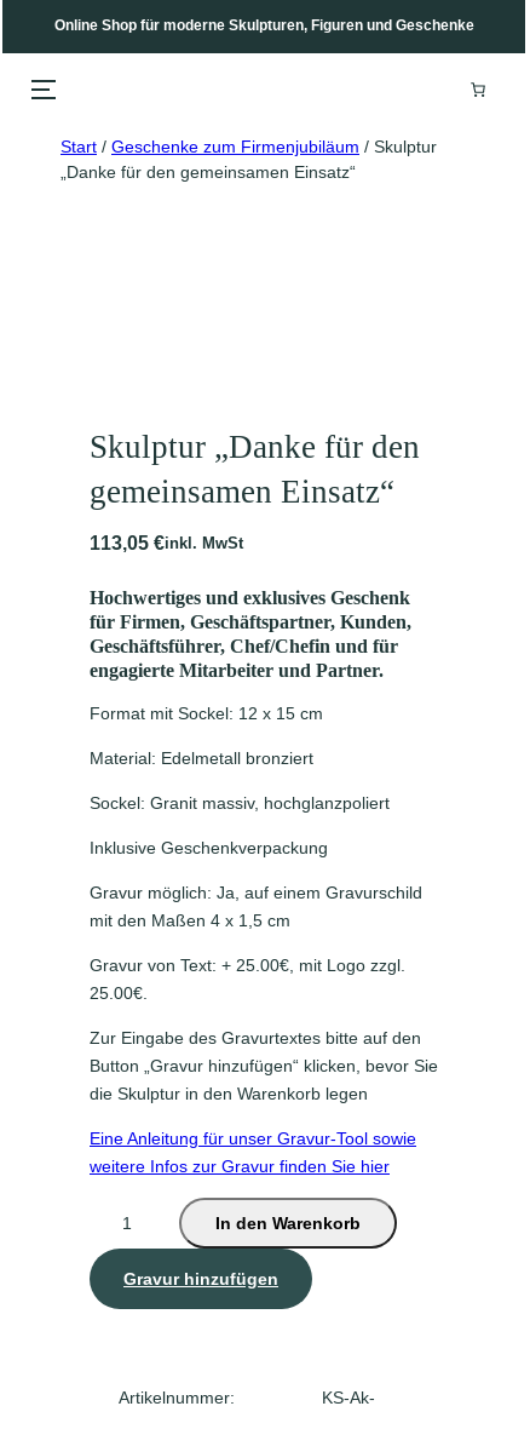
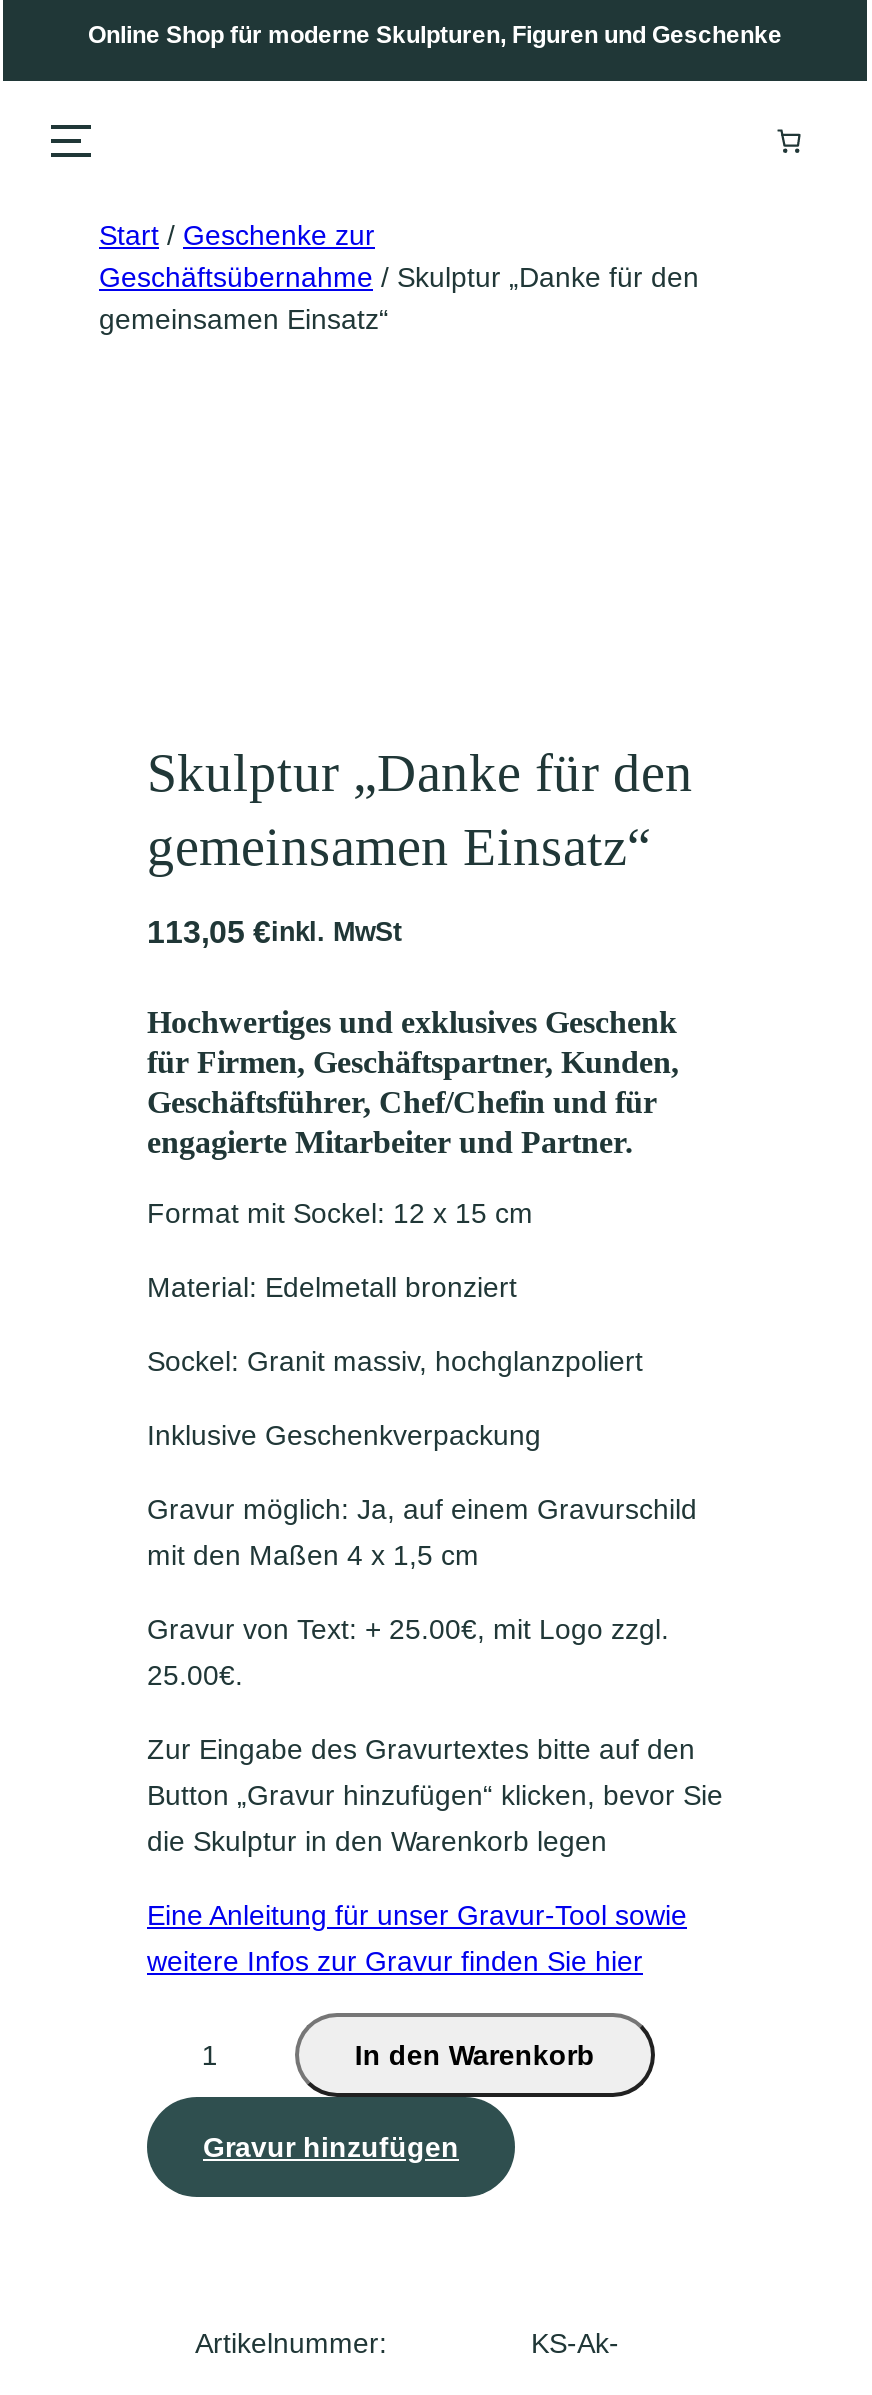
[61,136,437,181] Start / Geschenke zum Firmenjubiläum / Skulptur | „Danke für den gemeinsamen Einsatz“ -> [99,218,699,334] Start / Geschenke zur | Geschäftsübernahme / Skulptur „Danke für den | gemeinsamen Einsatz“

